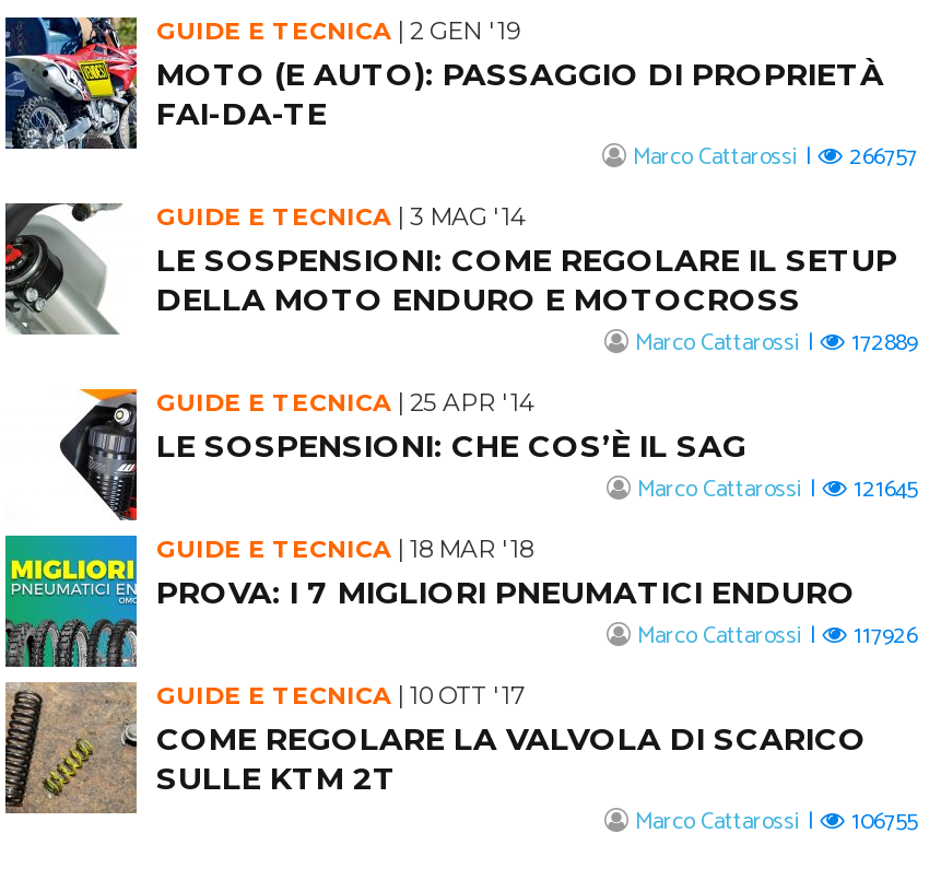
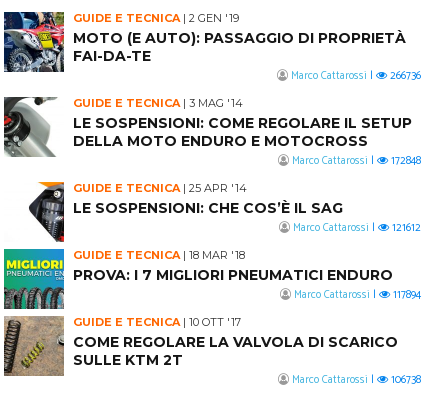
[843,138,917,177] 266757 -> [387,67,421,85] 266736
[845,324,917,363] 172889 -> [388,152,421,170] 172848
[847,470,917,509] 121645 -> [389,219,421,237] 121612
[847,617,917,656] 117926 -> [390,286,421,304] 117894
[845,802,917,842] 106755 -> [388,371,421,389] 106738

